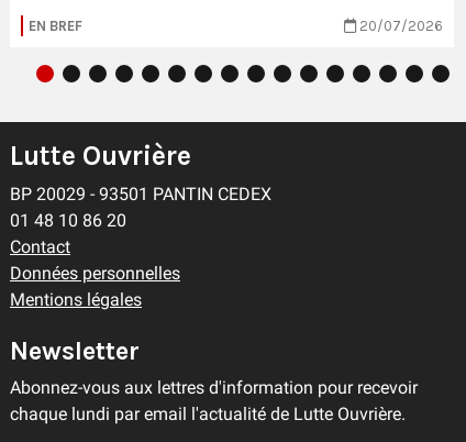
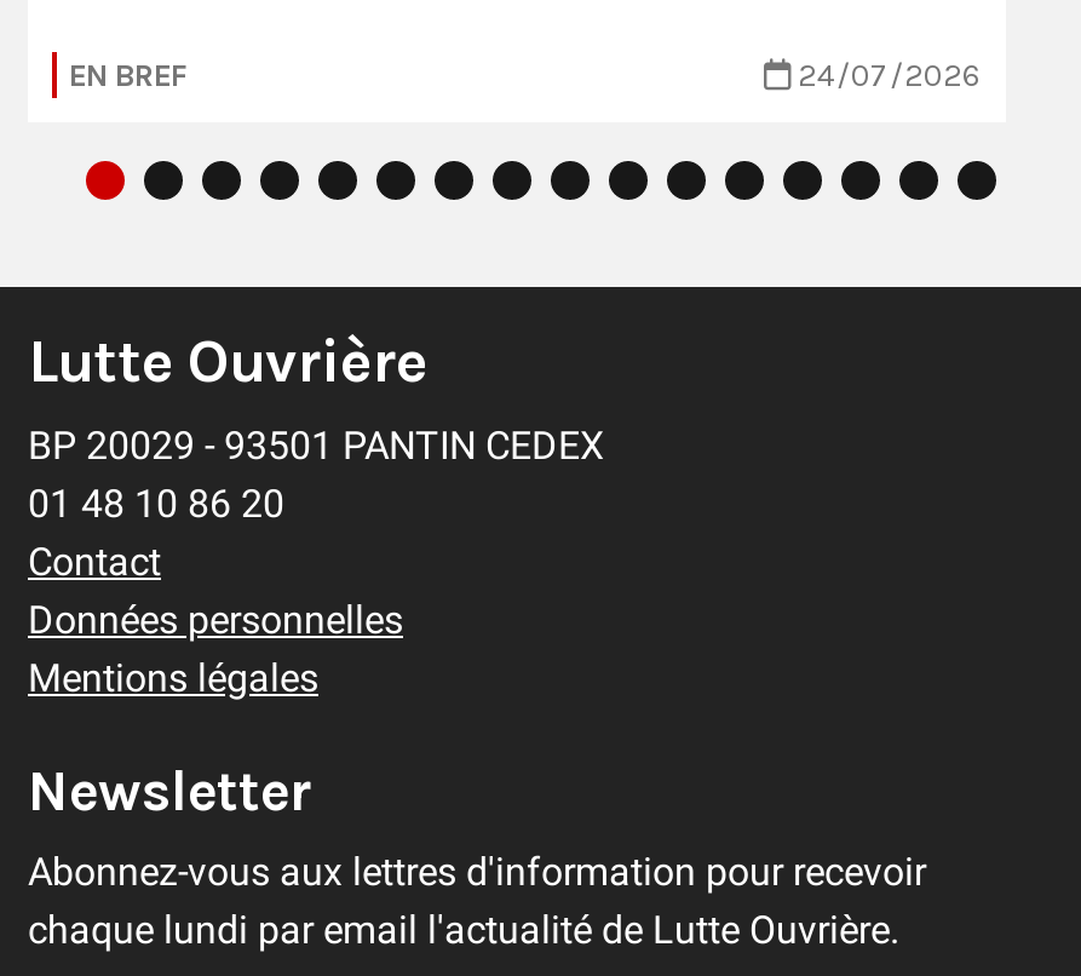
[356,18,443,35] 20/07/2026 -> [790,58,982,94] 24/07/2026

